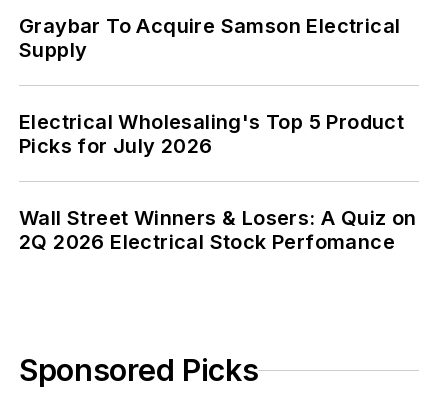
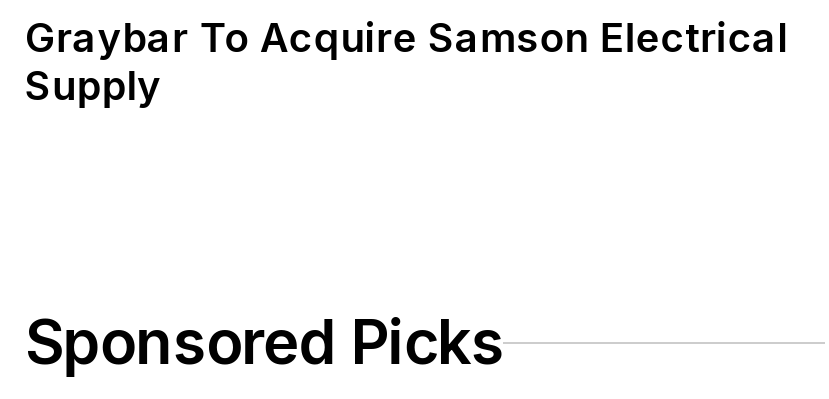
[19,110,417,254] Electrical Wholesaling's Top 5 Product | Picks for July 2026 | Wall Street Winners & Losers: A Quiz on | 2Q 2026 Electrical Stock Perfomance -> none

